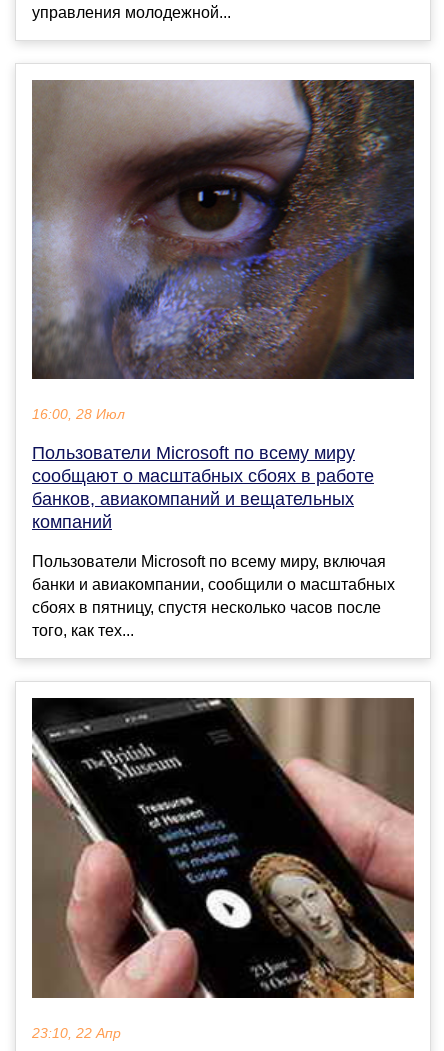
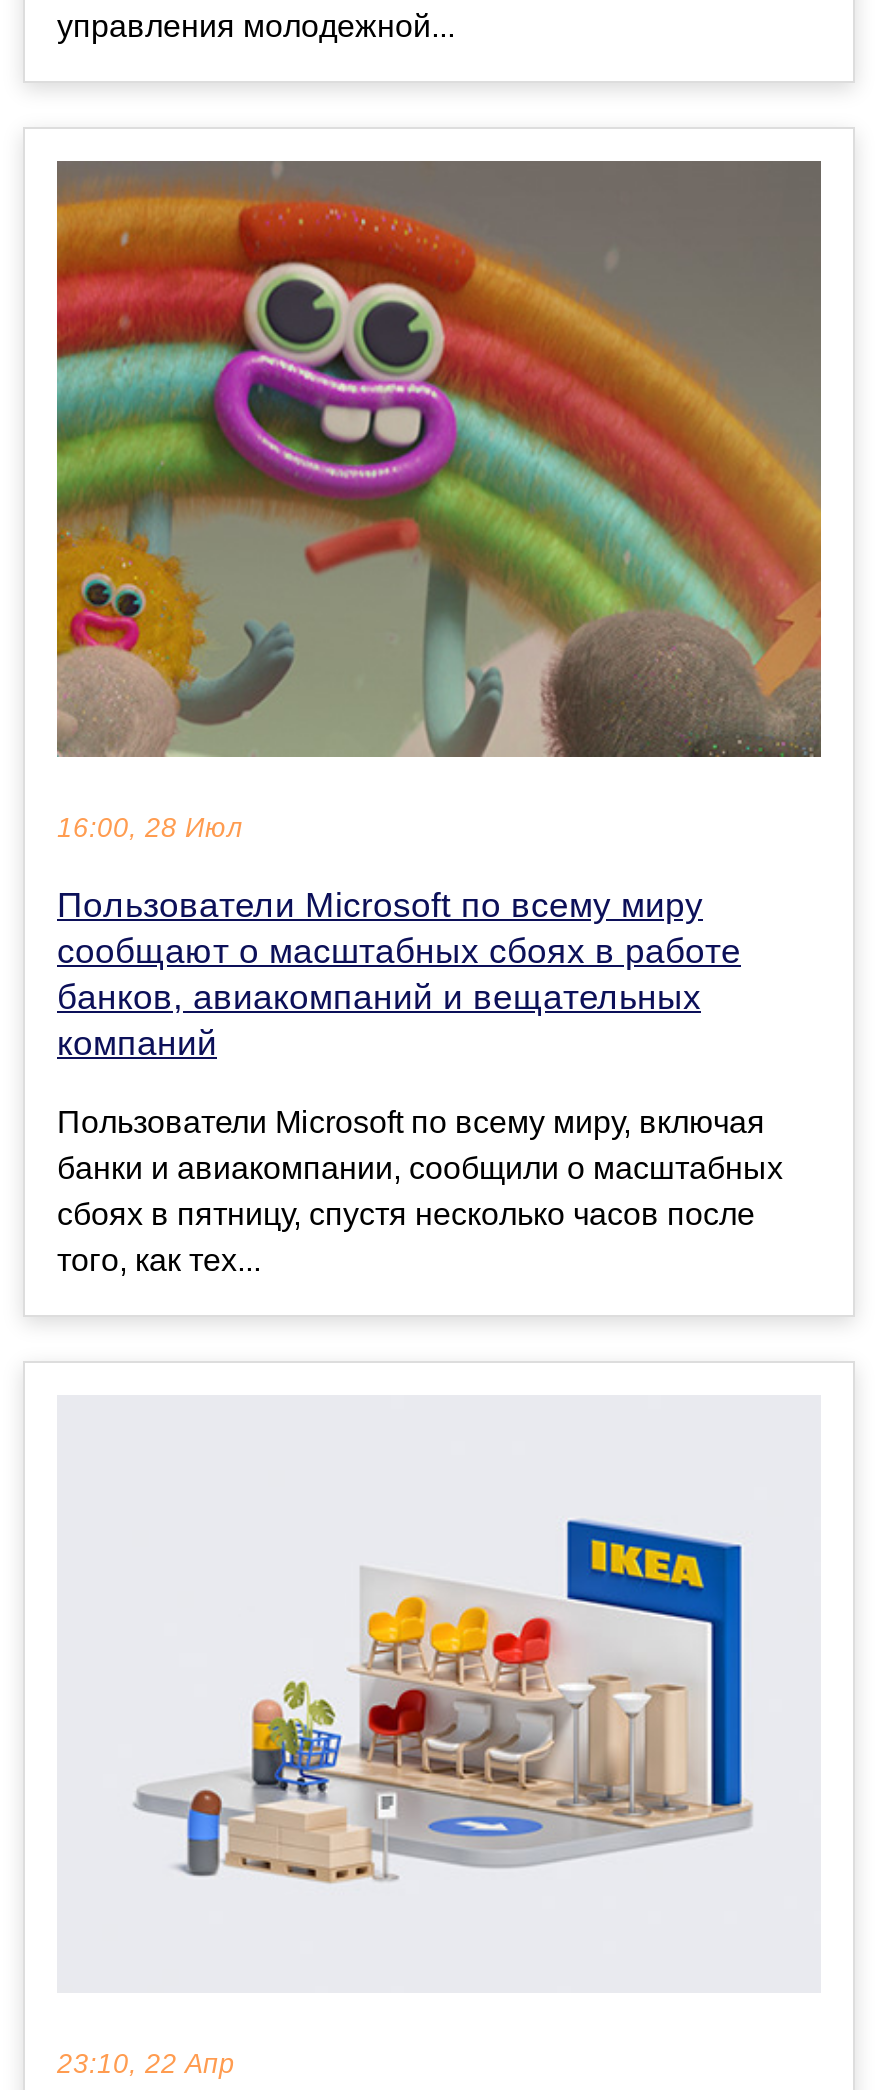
[31,80,415,380] [image] -> [55,160,823,758] [image]
[31,697,415,999] [image] -> [57,1396,821,1994] [image]

